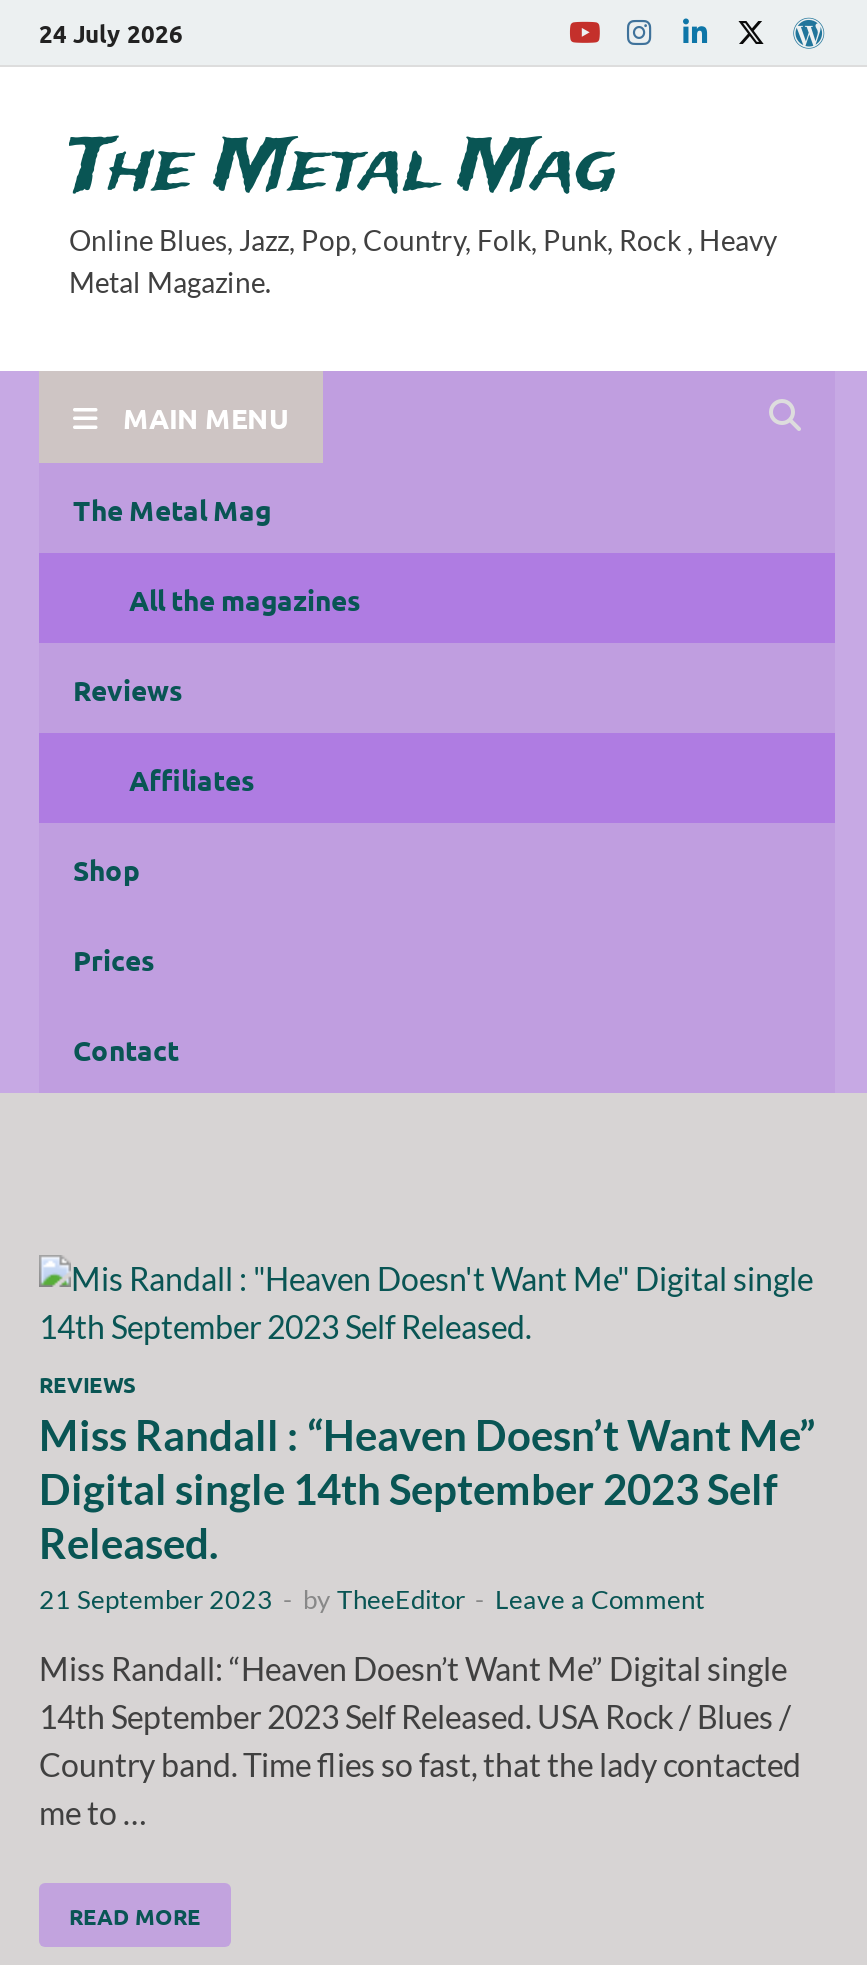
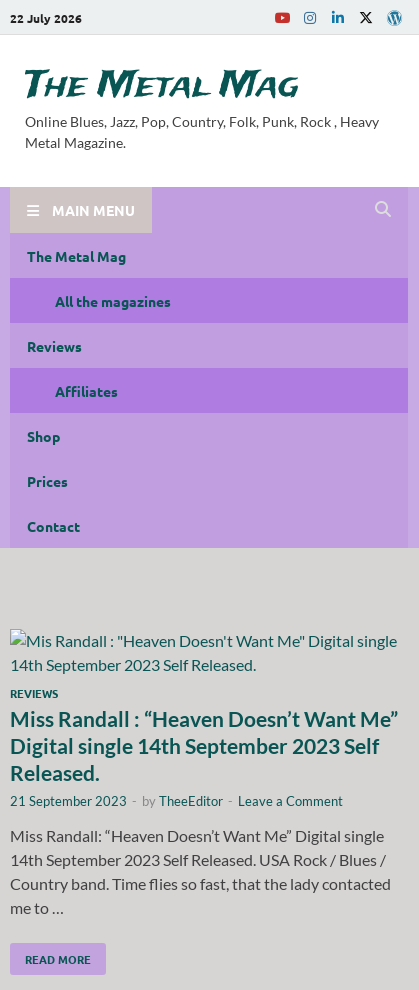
[39,16,183,48] 24 July 2026 -> [10,9,82,25] 22 July 2026

